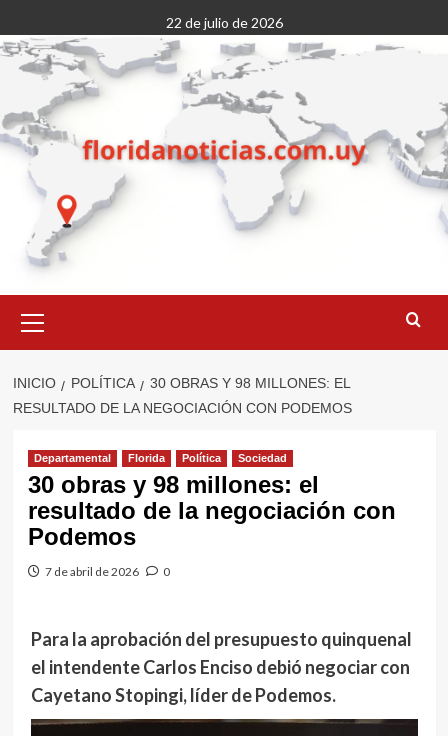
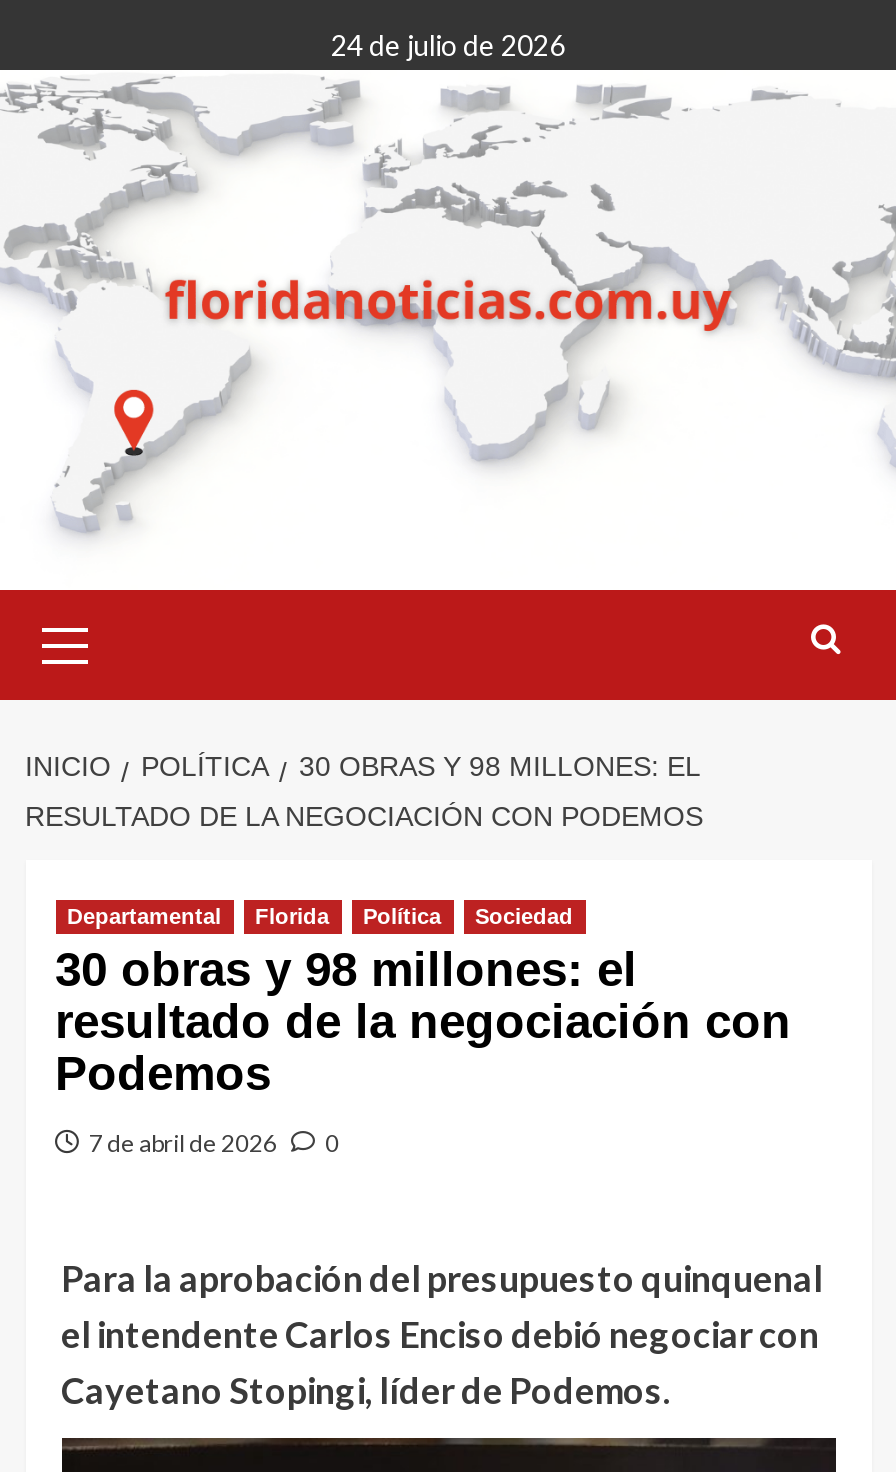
[165,14,282,31] 22 de julio de 2026 -> [331,28,565,62] 24 de julio de 2026

